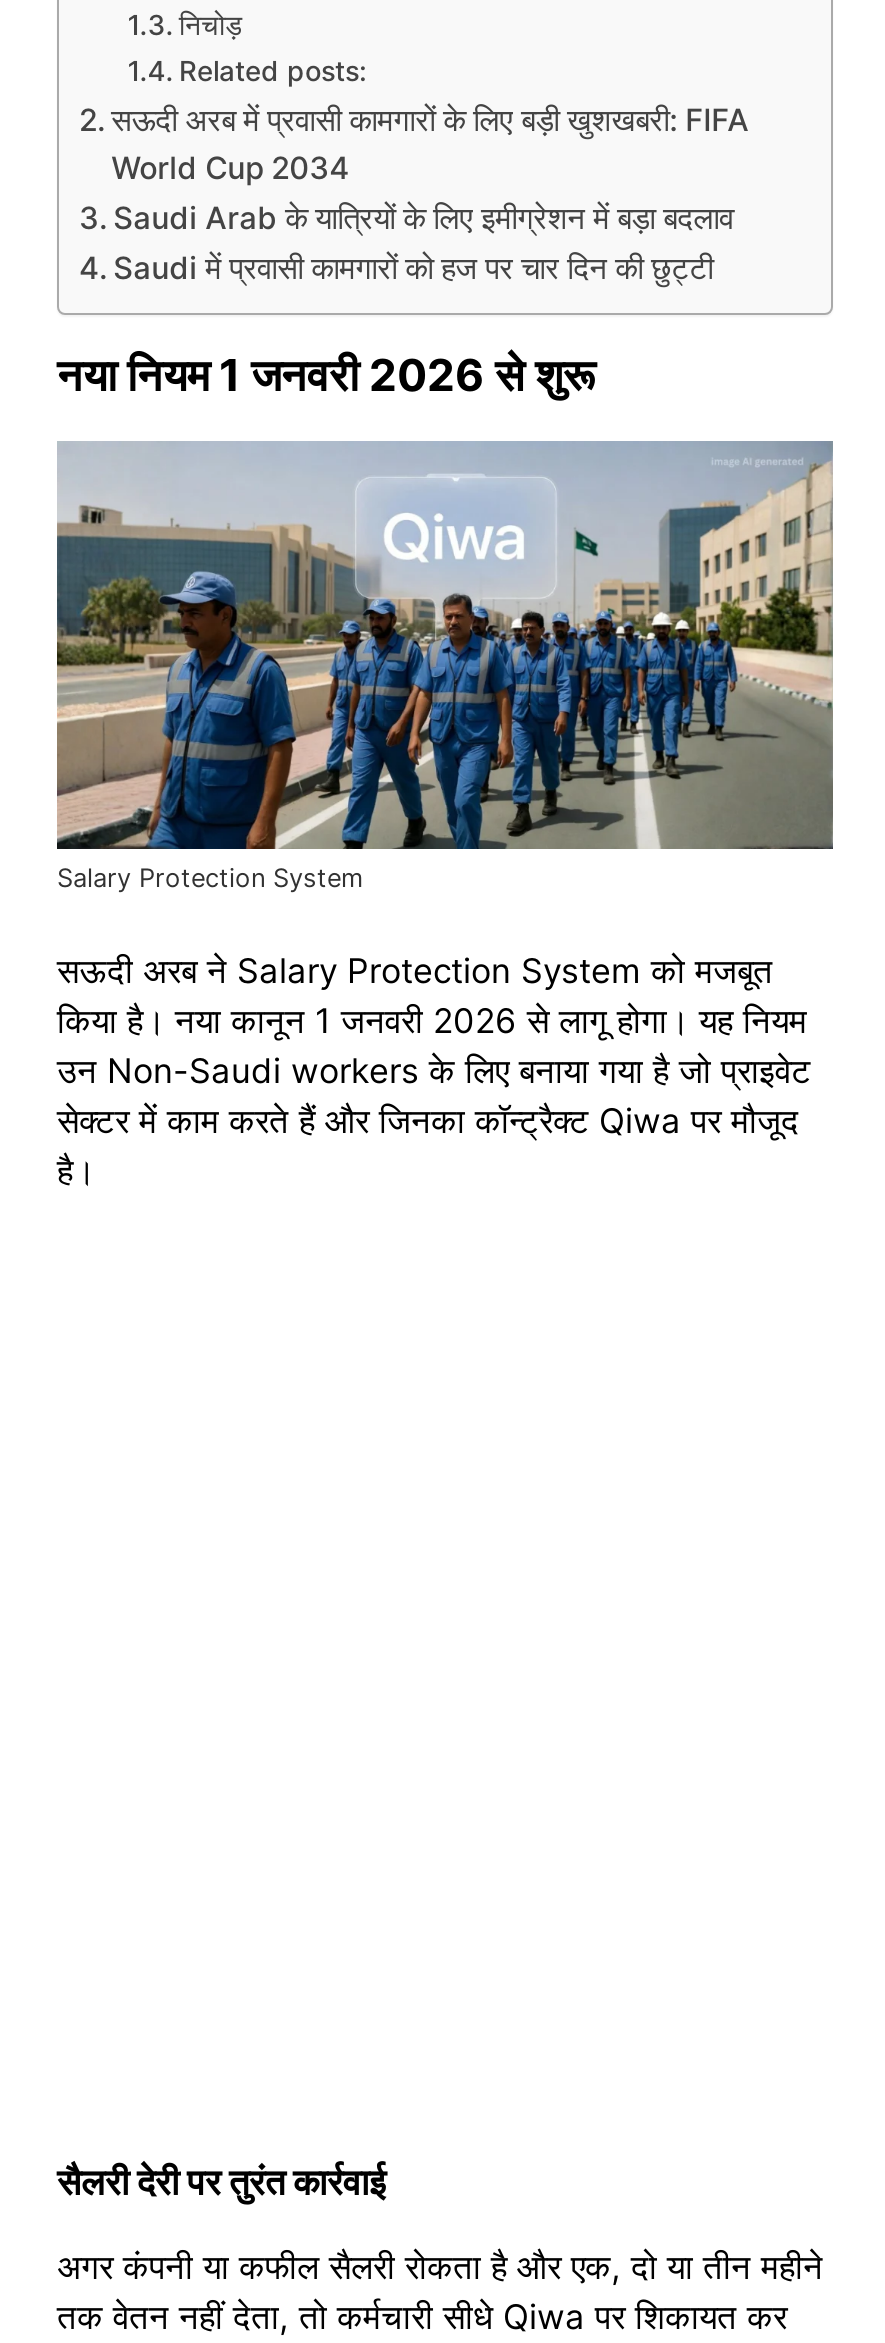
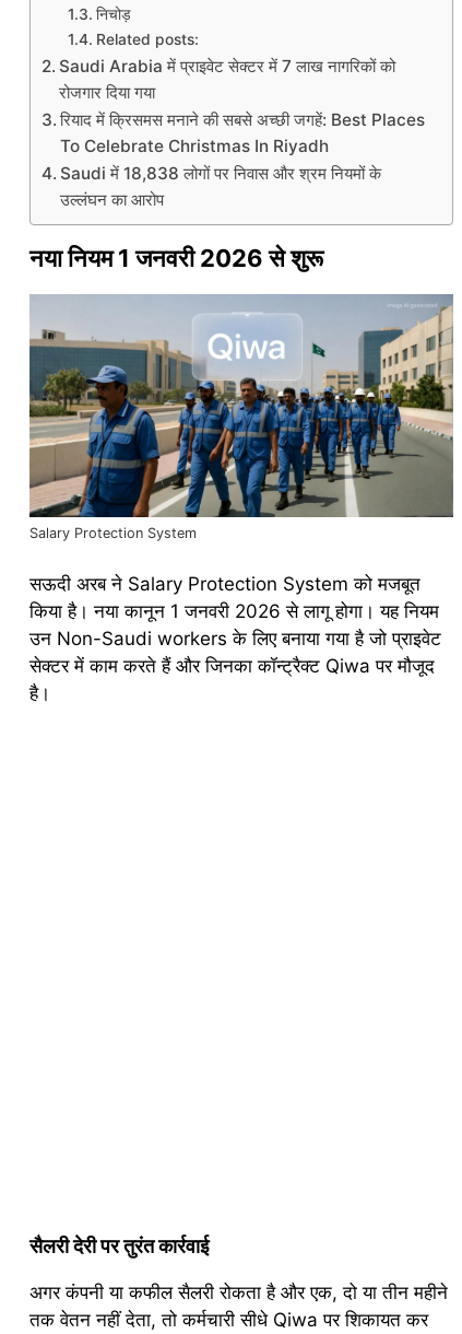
[111,100,749,286] सऊदी अरब में प्रवासी कामगारों के लिए बड़ी खुशखबरी: FIFA | World Cup 2034 | Saudi Arab के यात्रियों के लिए इमीग्रेशन में बड़ा बदलाव | Saudi में प्रवासी कामगारों को हज पर चार दिन की छुट्टी -> [59,55,425,210] Saudi Arabia में प्राइवेट सेक्टर में 7 लाख नागरिकों को | रोजगार दिया गया | रियाद में क्रिसमस मनाने की सबसे अच्छी जगहें: Best Places | To Celebrate Christmas In Riyadh | Saudi में 18,838 लोगों पर निवास और श्रम नियमों के | उल्लंघन का आरोप

